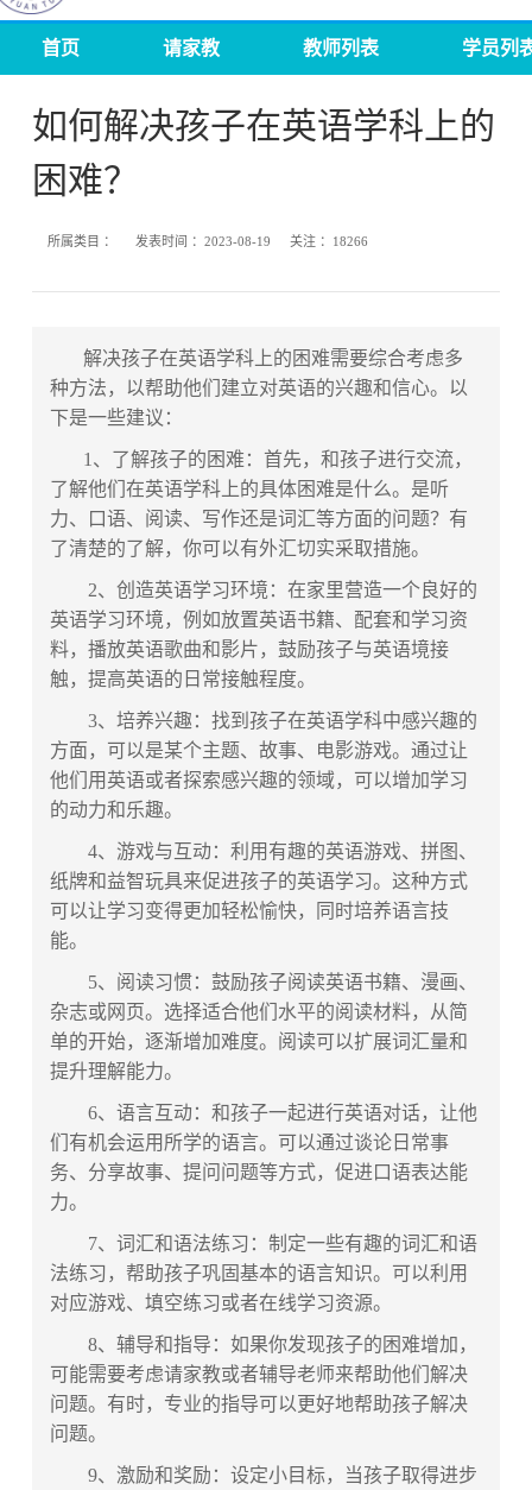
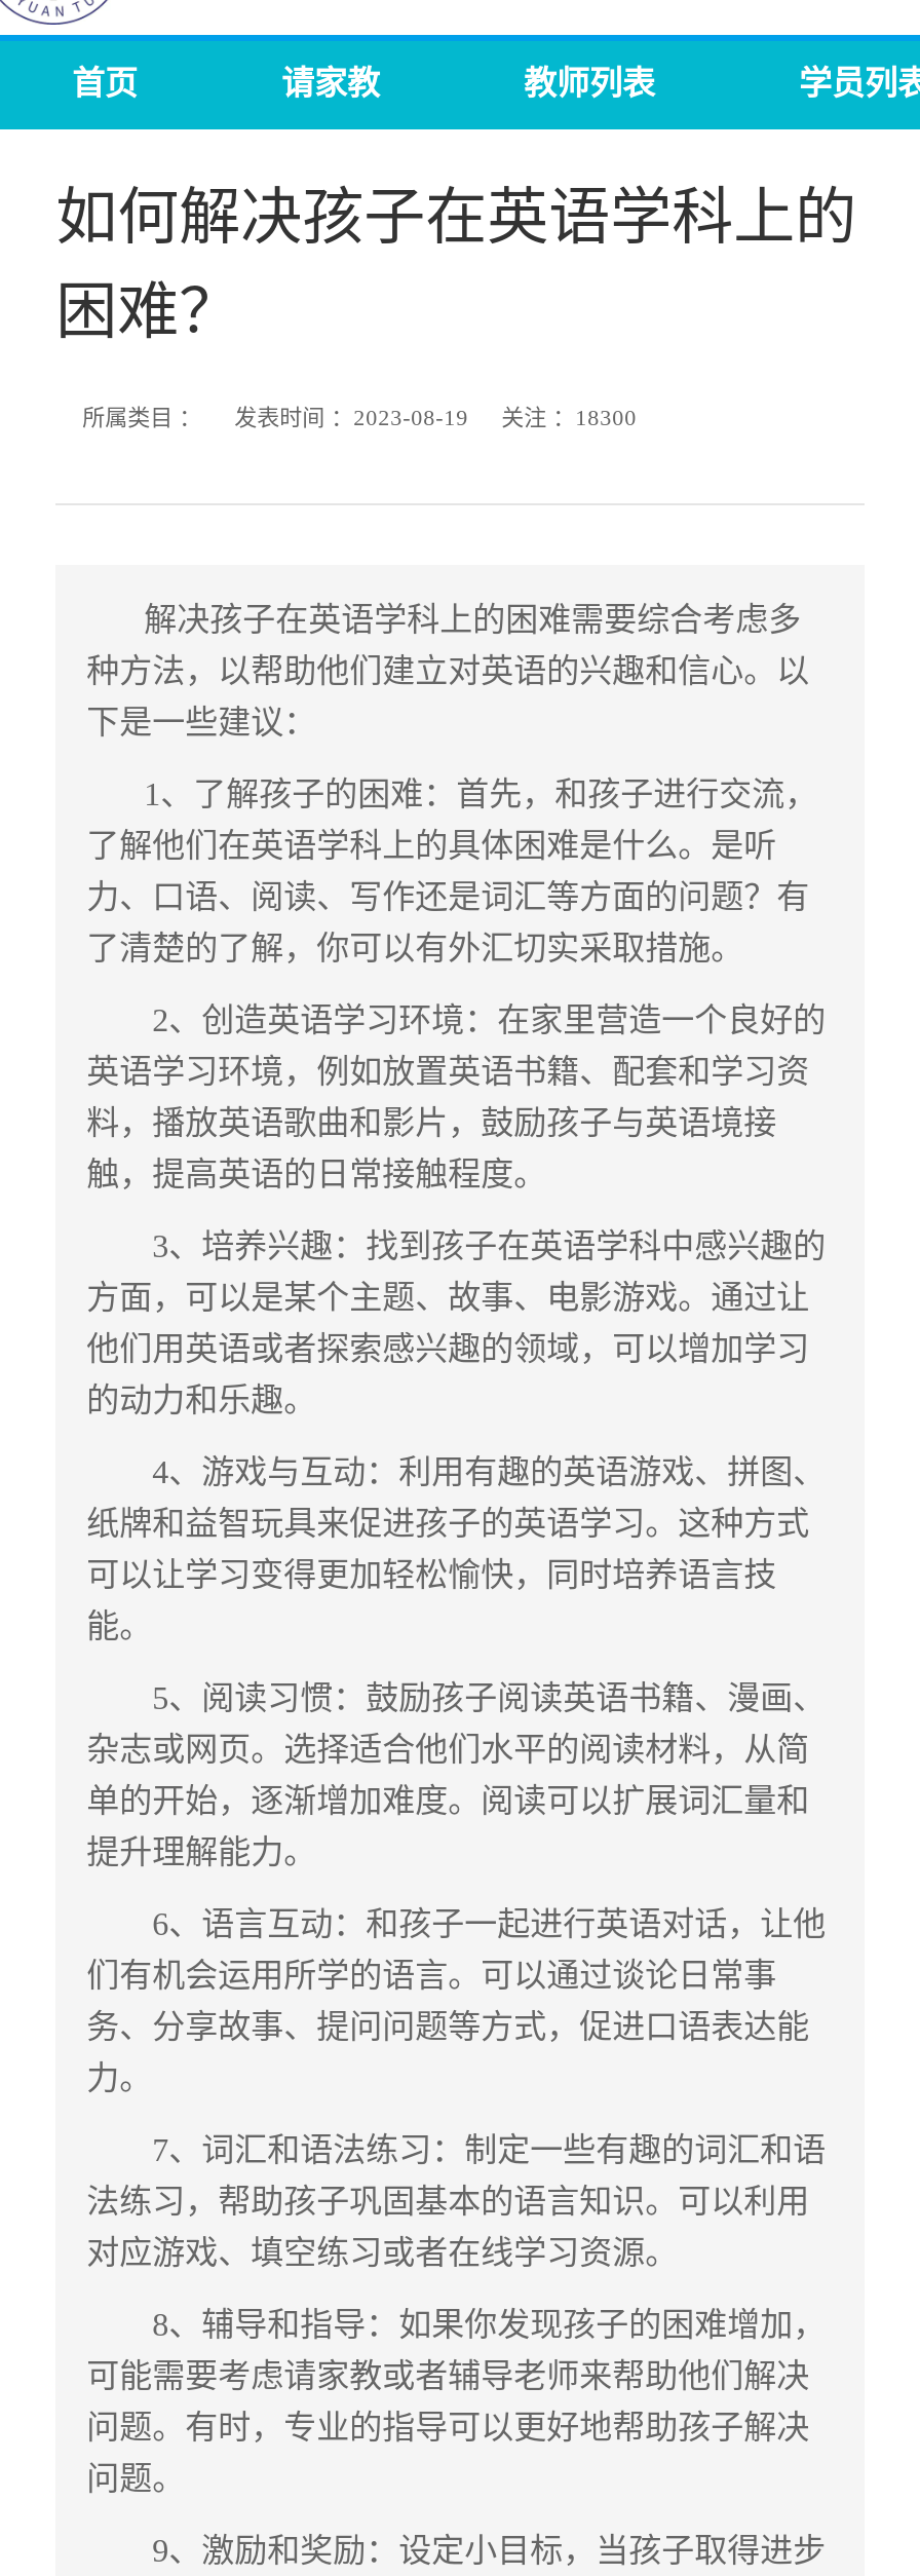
[48,234,368,248] 所属类目 ： 发表时间 ：2023-08-19 关注 ：18266 -> [82,405,637,429] 所属类目 ： 发表时间 ：2023-08-19 关注 ：18300

